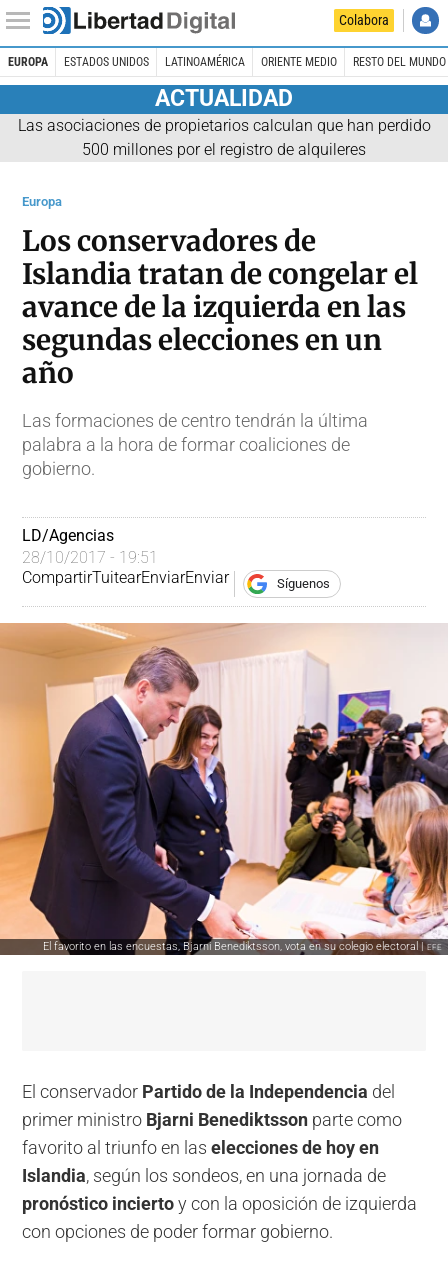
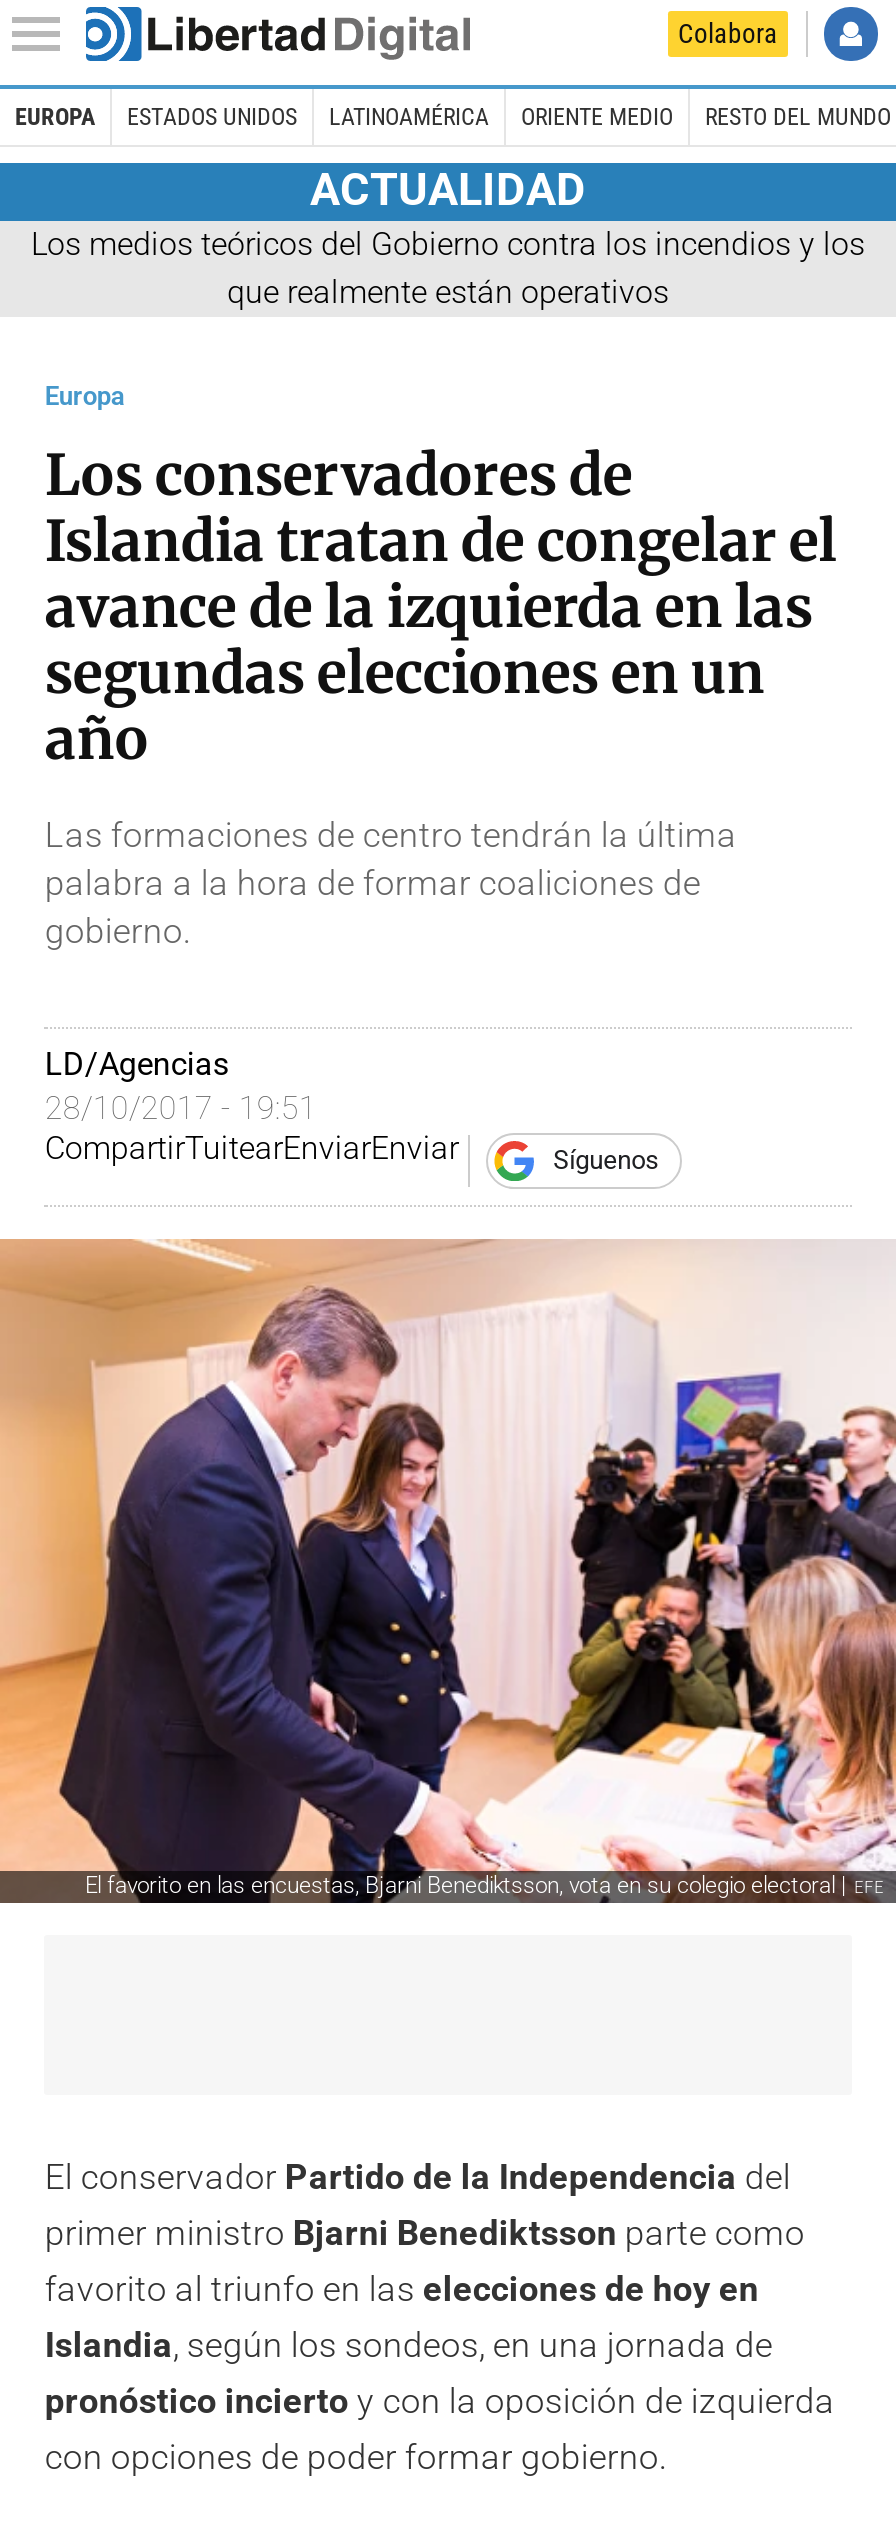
[17,116,430,159] Las asociaciones de propietarios calculan que han perdido | 500 millones por el registro de alquileres -> [31,224,865,310] Los medios teóricos del Gobierno contra los incendios y los | que realmente están operativos

